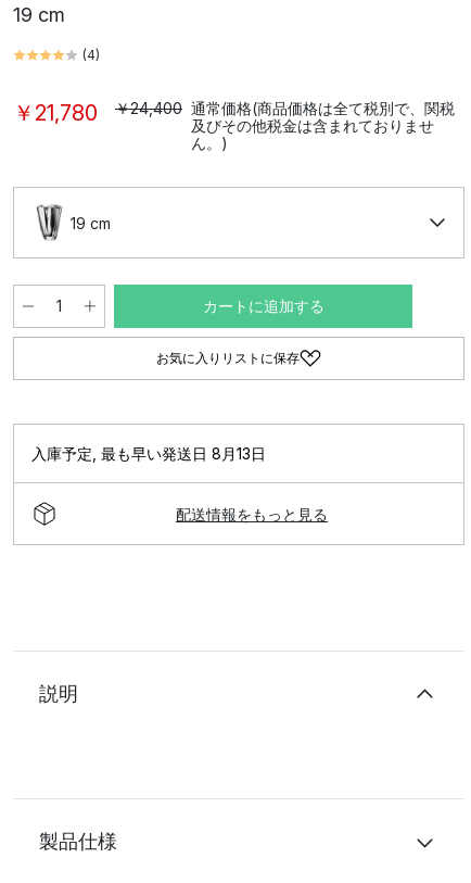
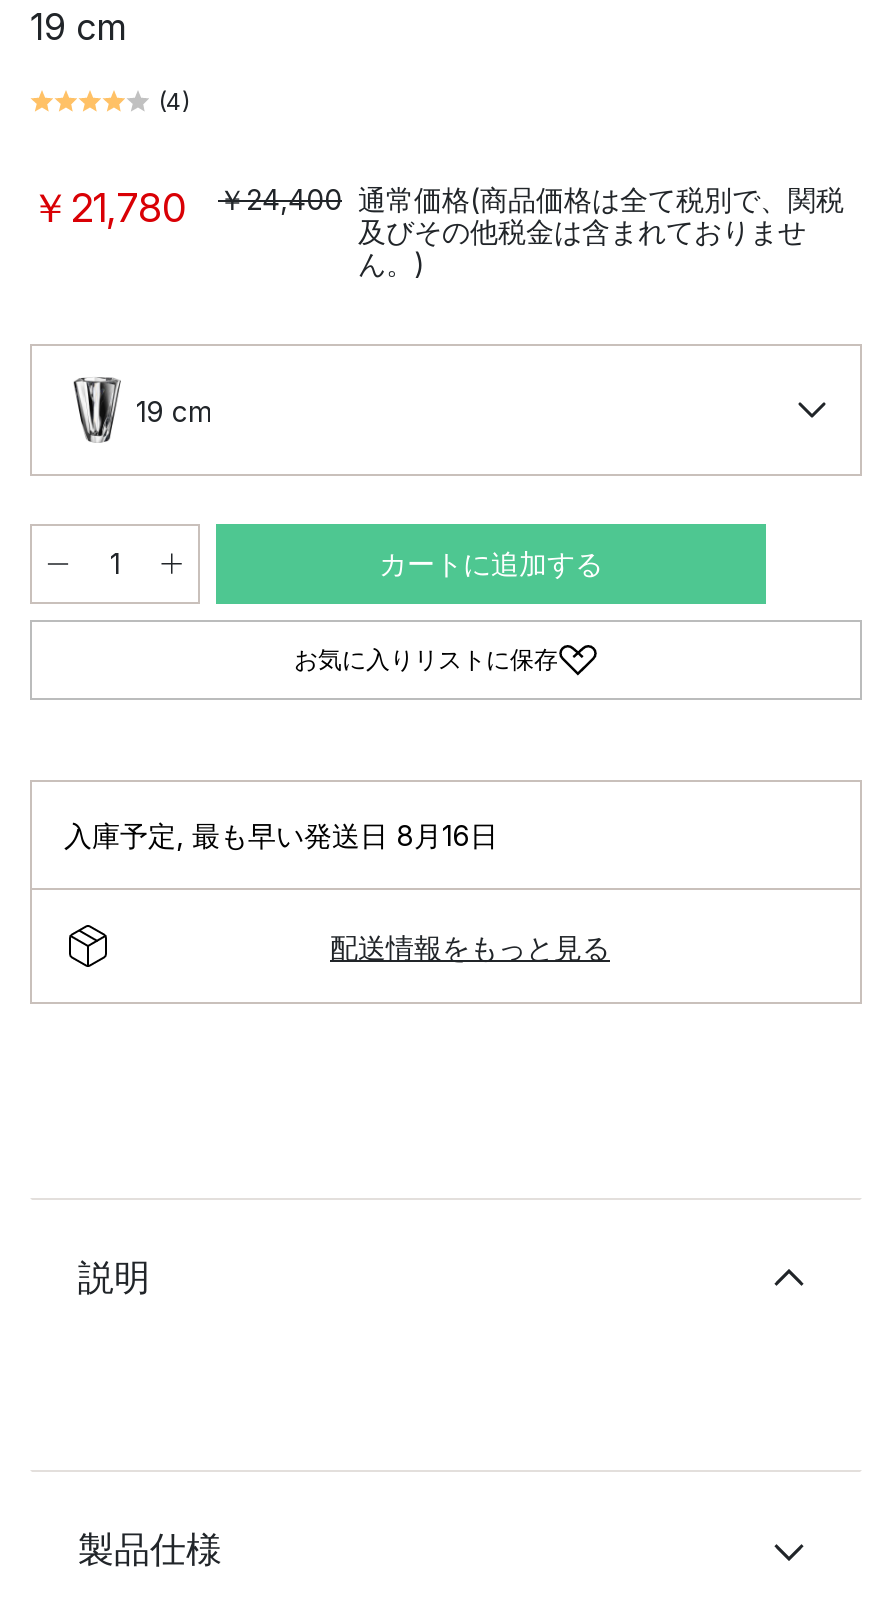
[31,444,266,463] 入庫予定,最も早い発送日 8月13日 -> [64,818,498,852] 入庫予定,最も早い発送日 8月16日

